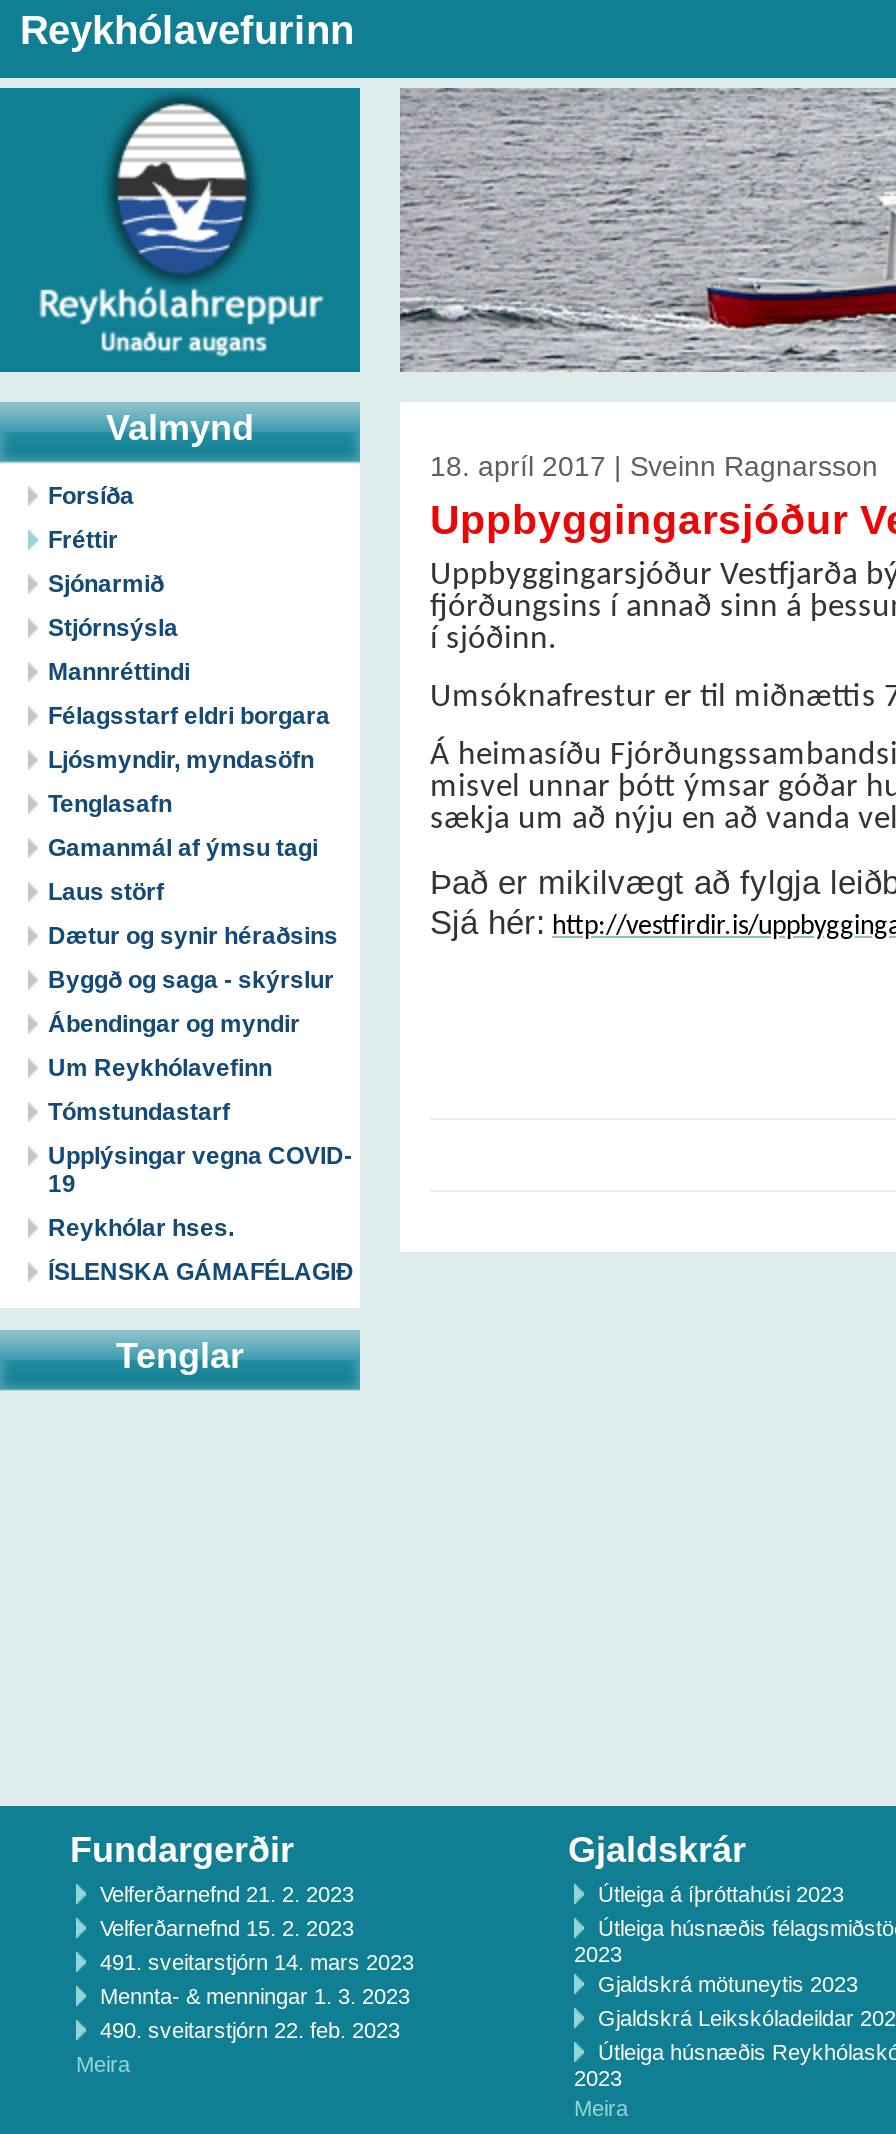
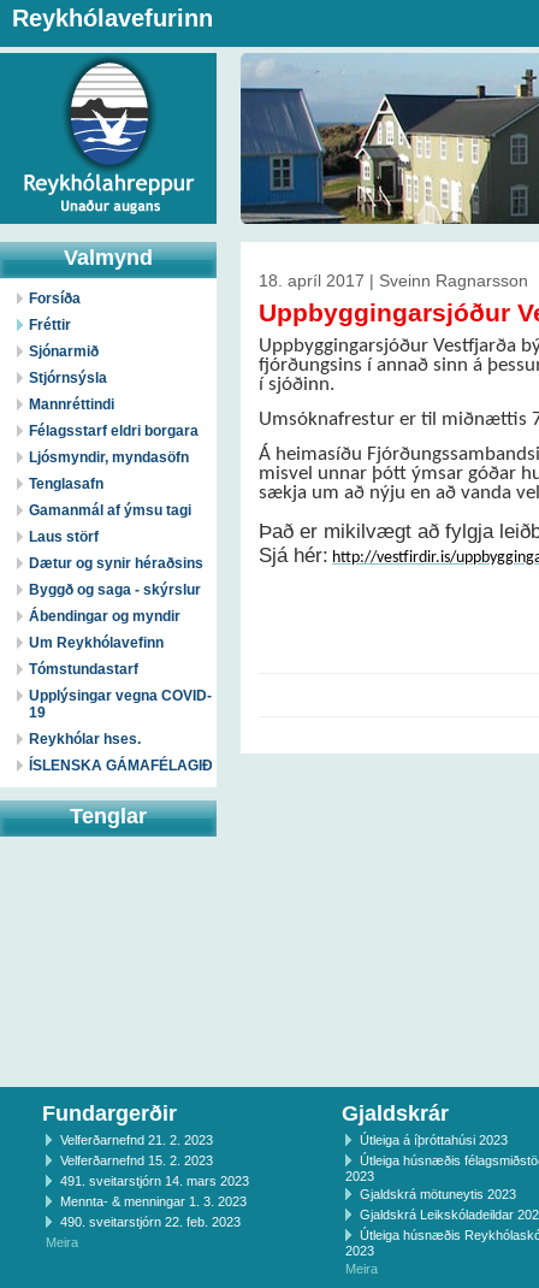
[400,88,890,372] [image] -> [239,54,535,225] [image]

